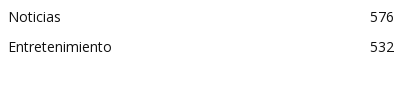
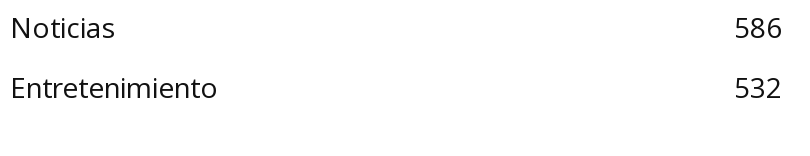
[370,7,394,26] 576 -> [734,8,782,46] 586

